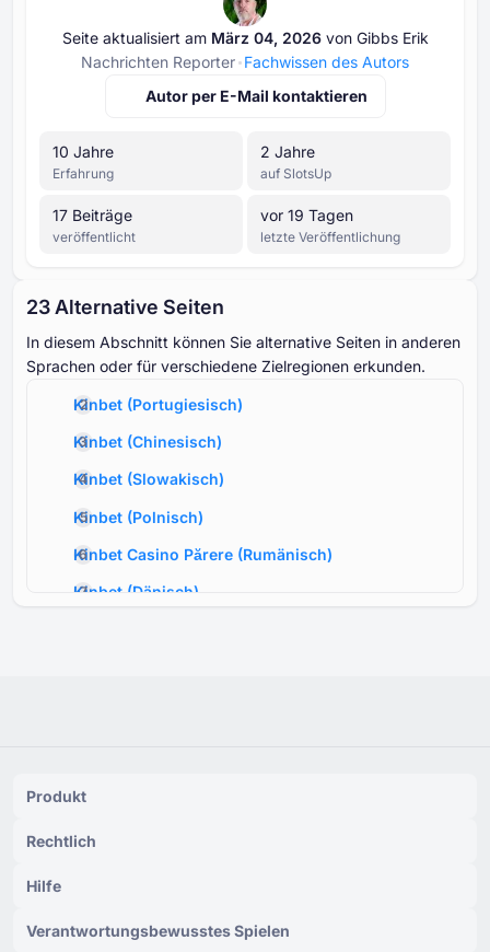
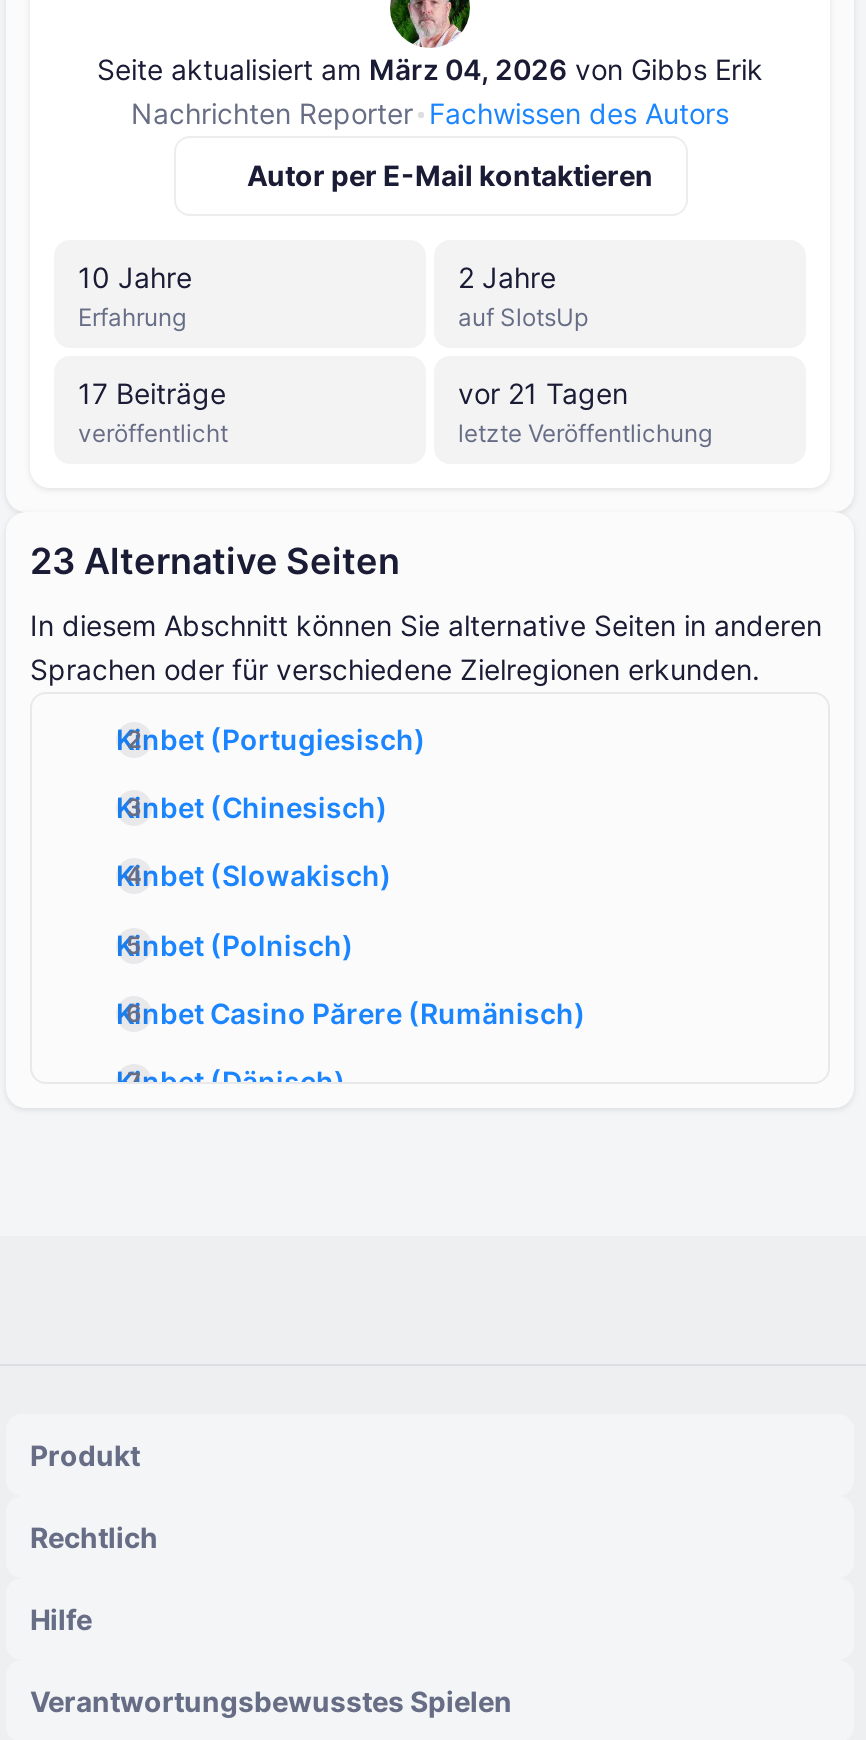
[260,206,353,224] vor 19 Tagen -> [458,376,628,410] vor 21 Tagen

